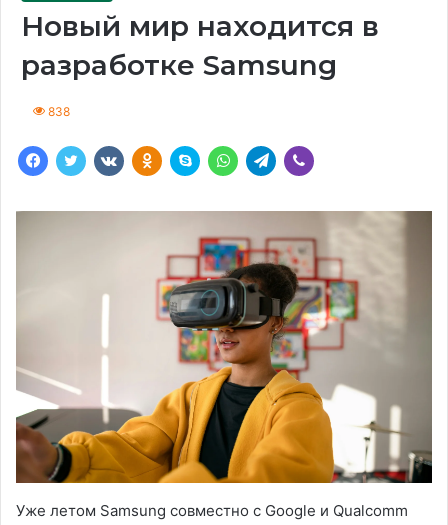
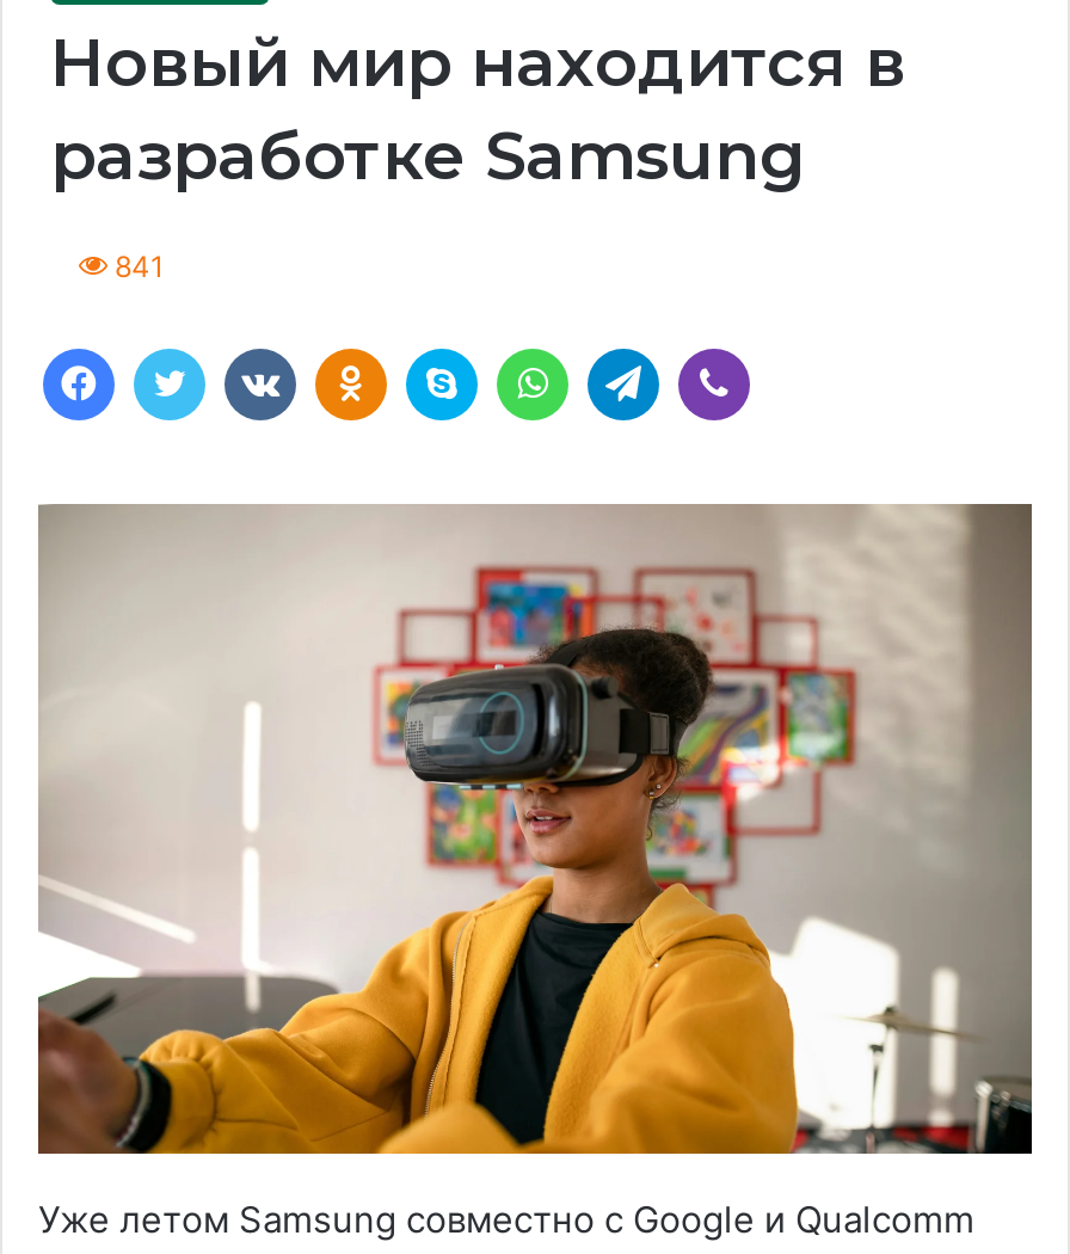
[45,104,70,119] 838 -> [107,248,165,284] 841

